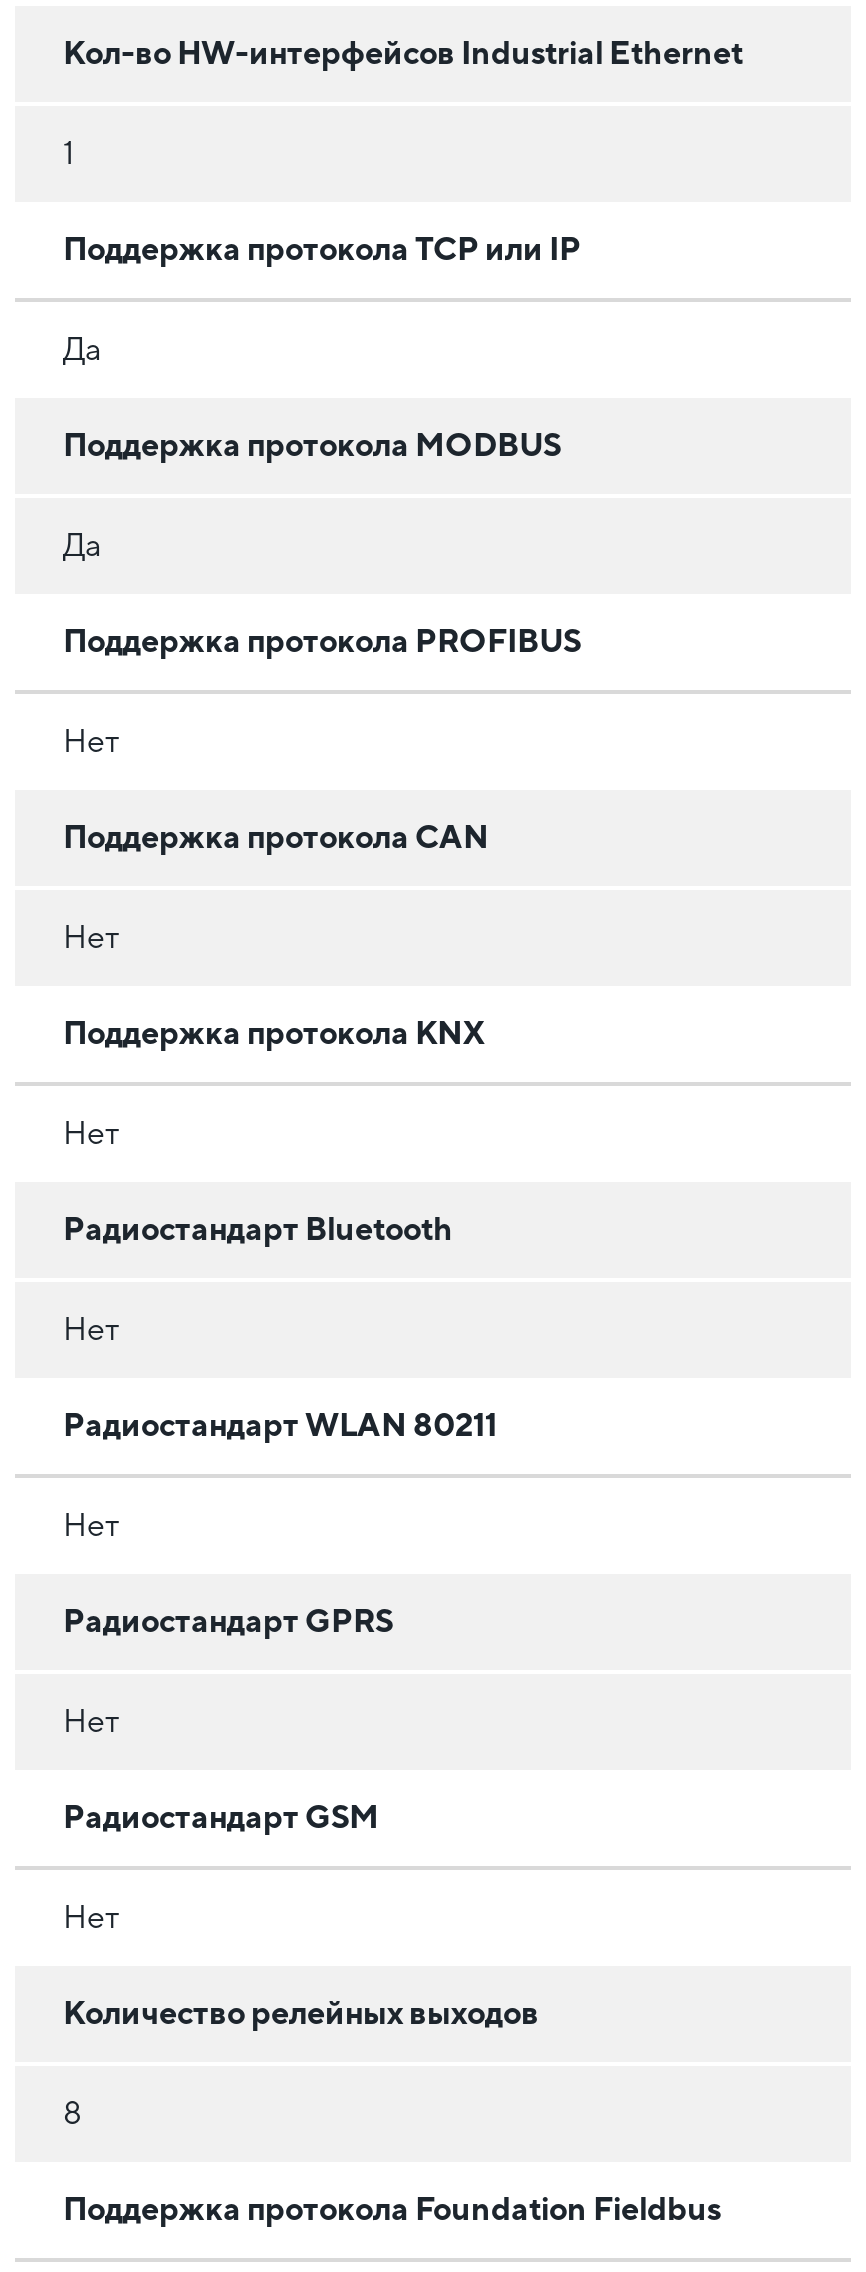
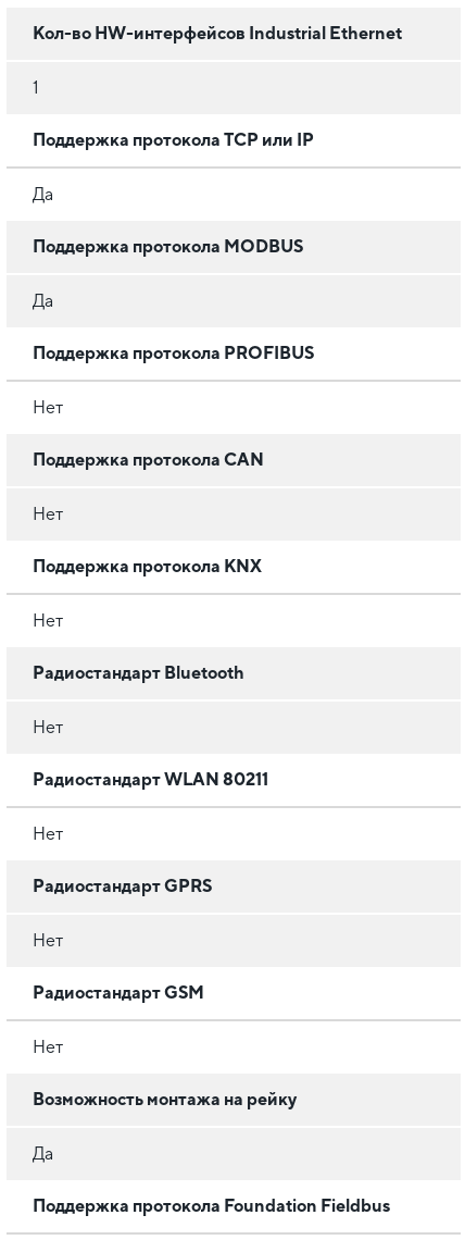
[63,1993,539,2031] Количество релейных выходов -> [33,1088,297,1109] Возможность монтажа на рейку
[63,2093,81,2131] 8 -> [33,1143,53,1163] Да

